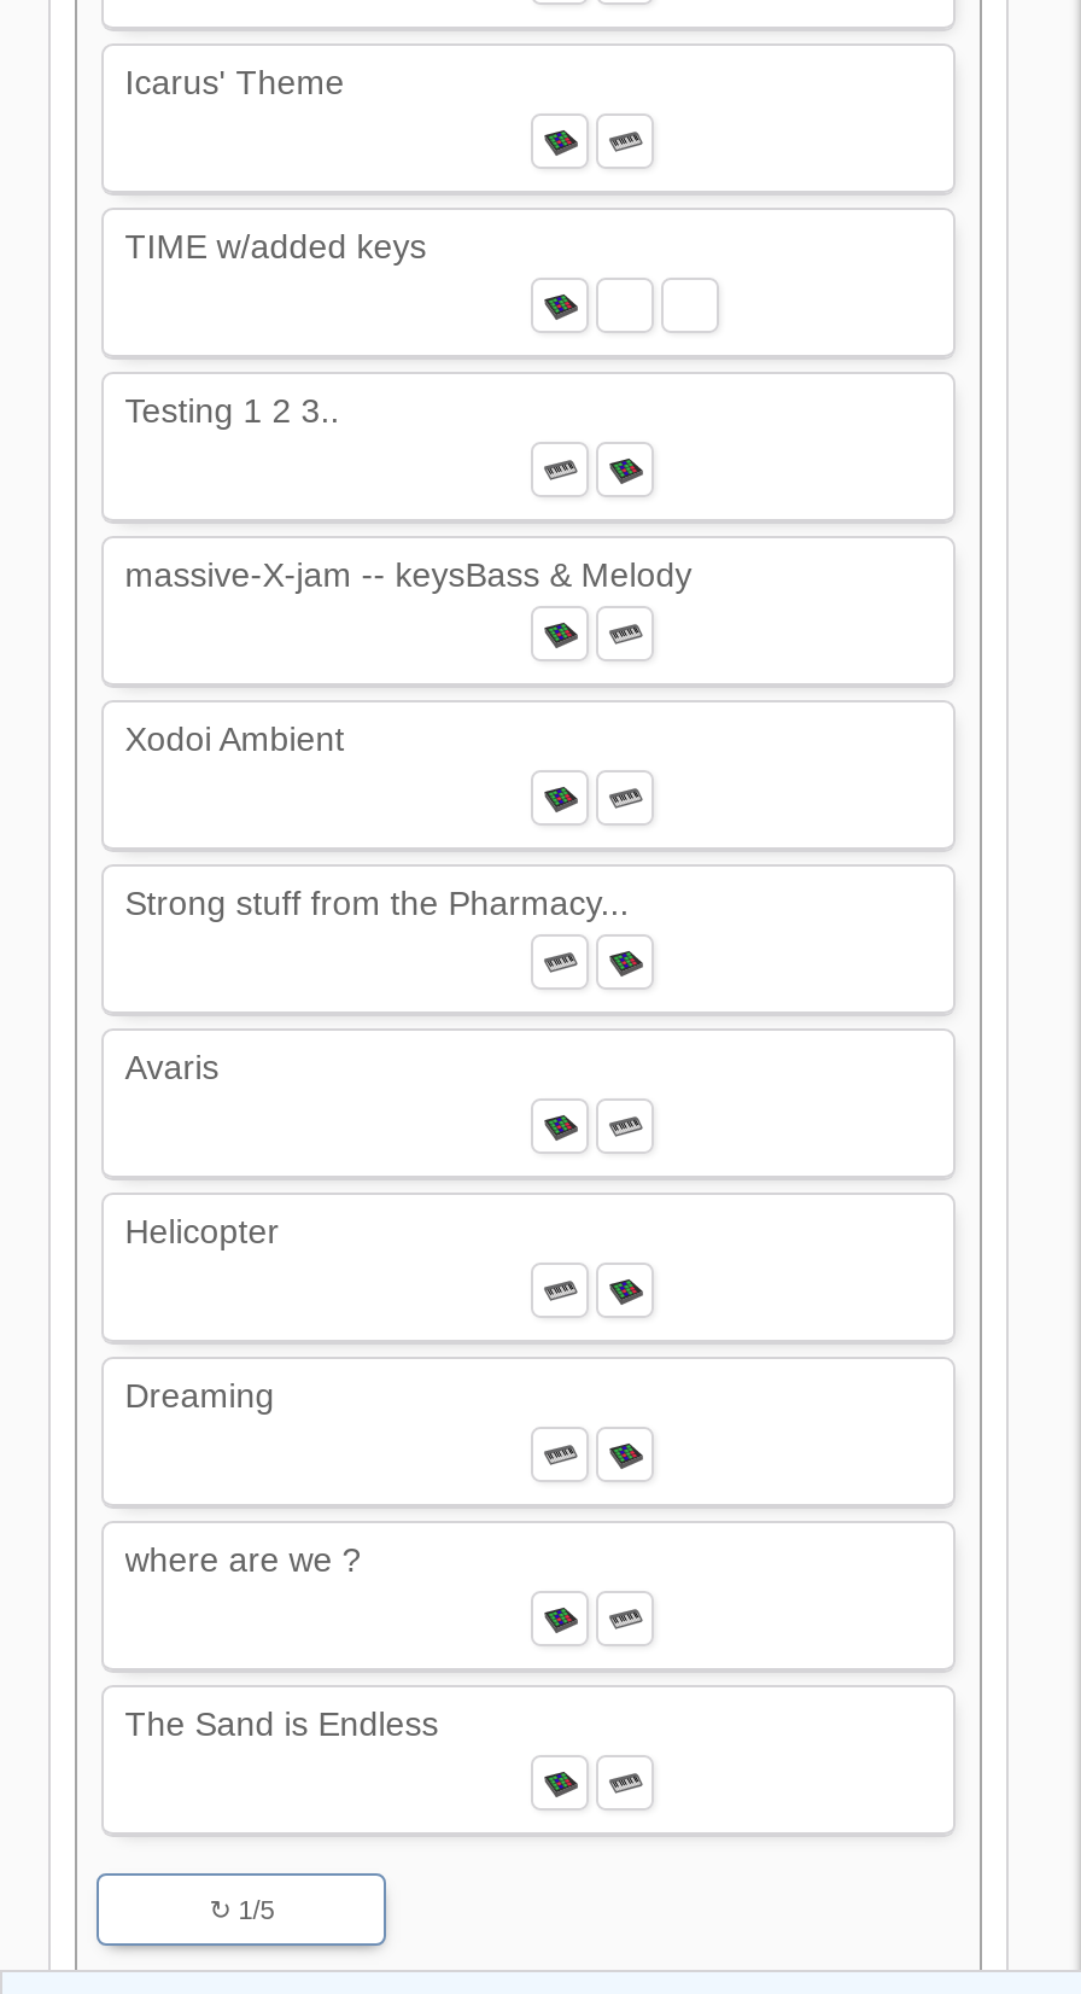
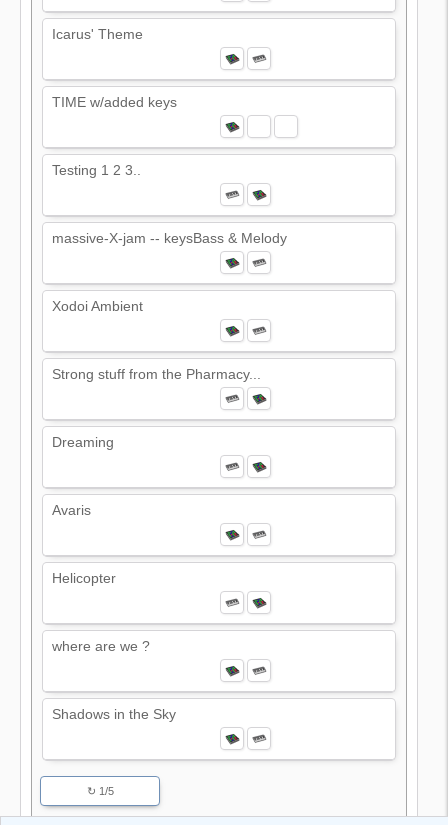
moved [125,1048,279,1251] -> [52,502,116,586]: Avaris | Helicopter
moved [125,1376,275,1415] -> [52,434,114,450]: Dreaming
[125,1705,439,1743] The Sand is Endless -> [52,706,176,722] Shadows in the Sky

